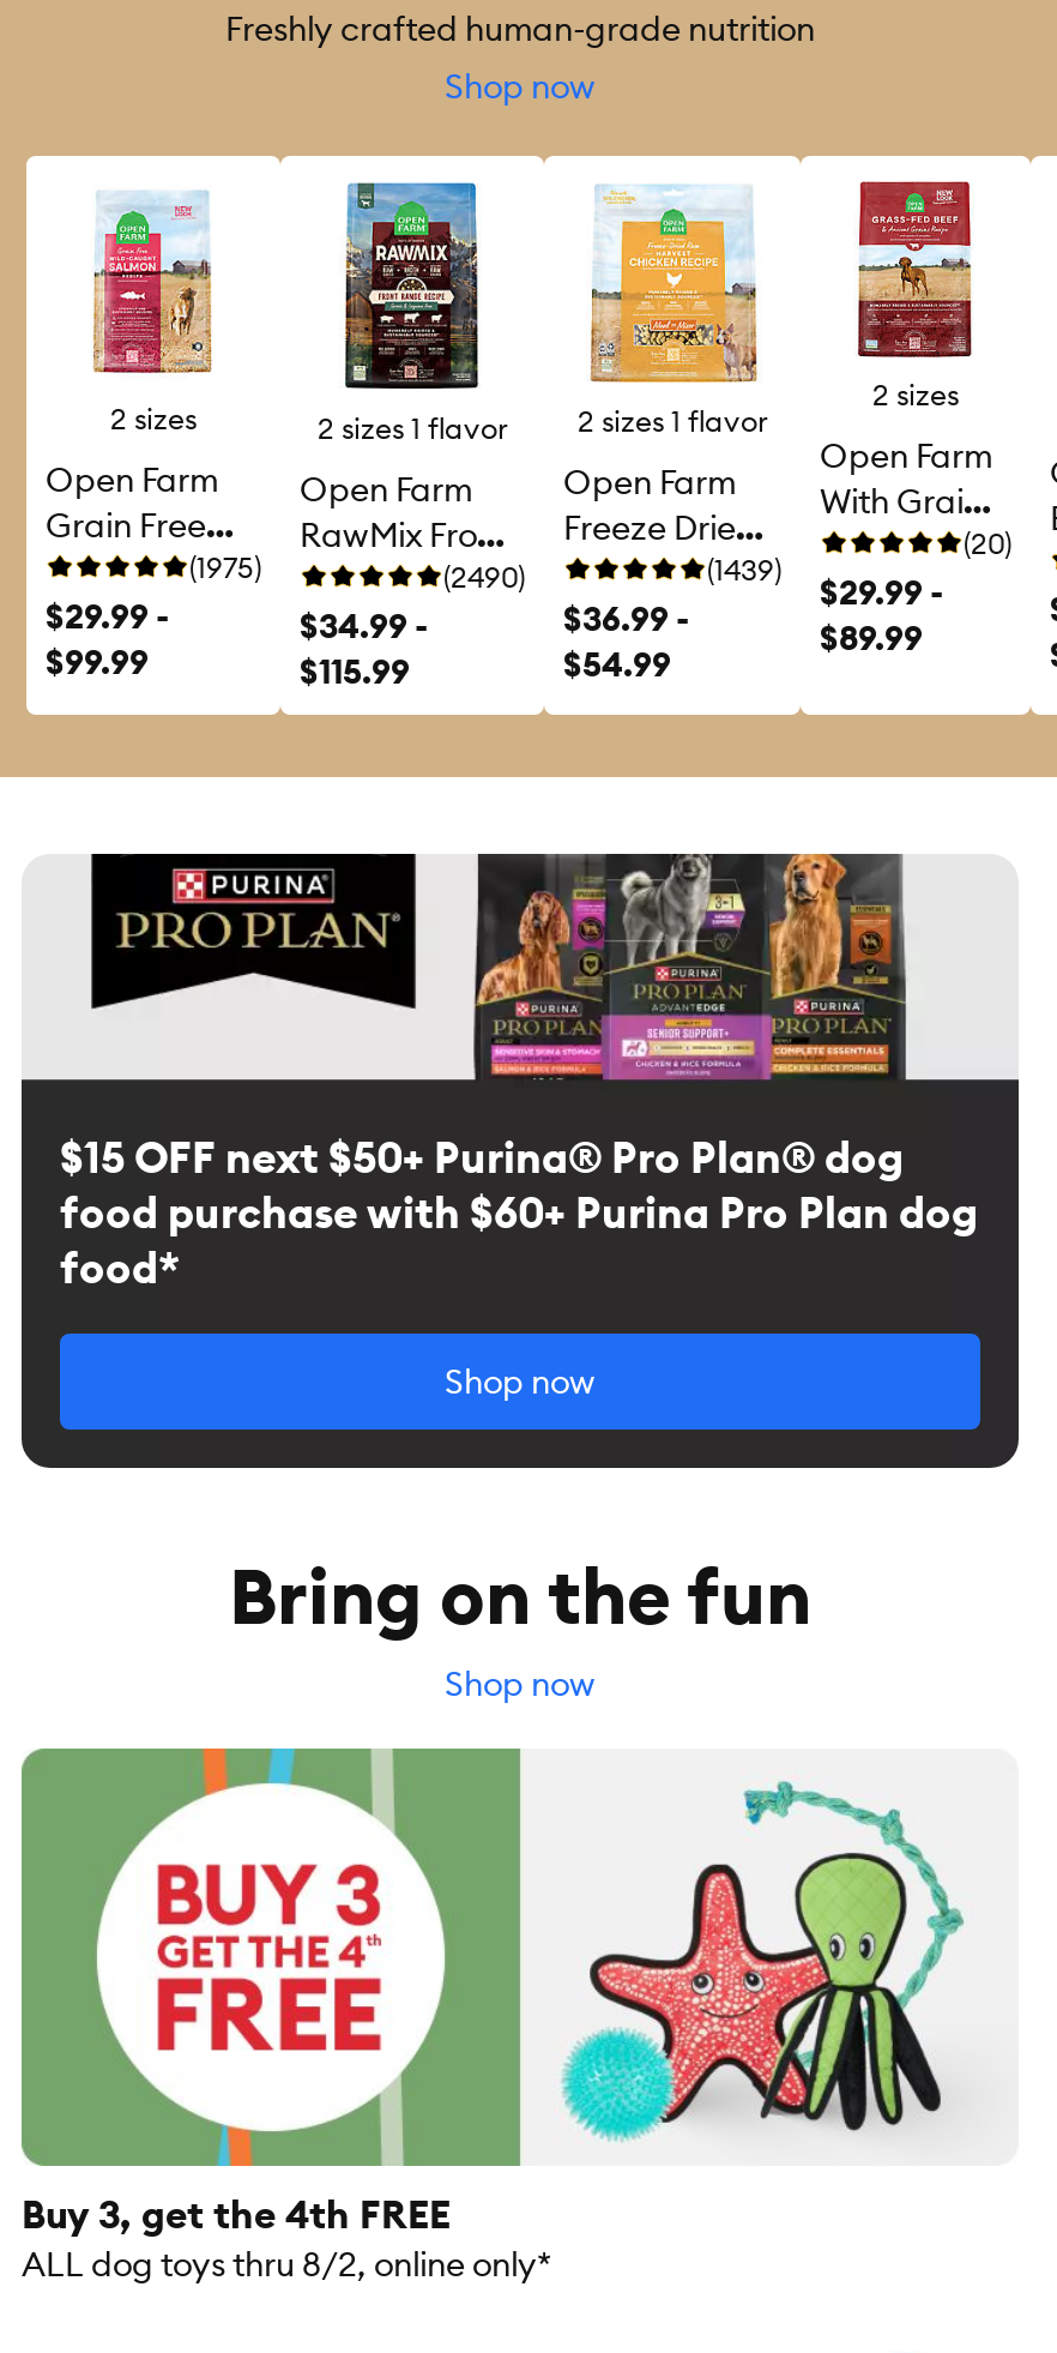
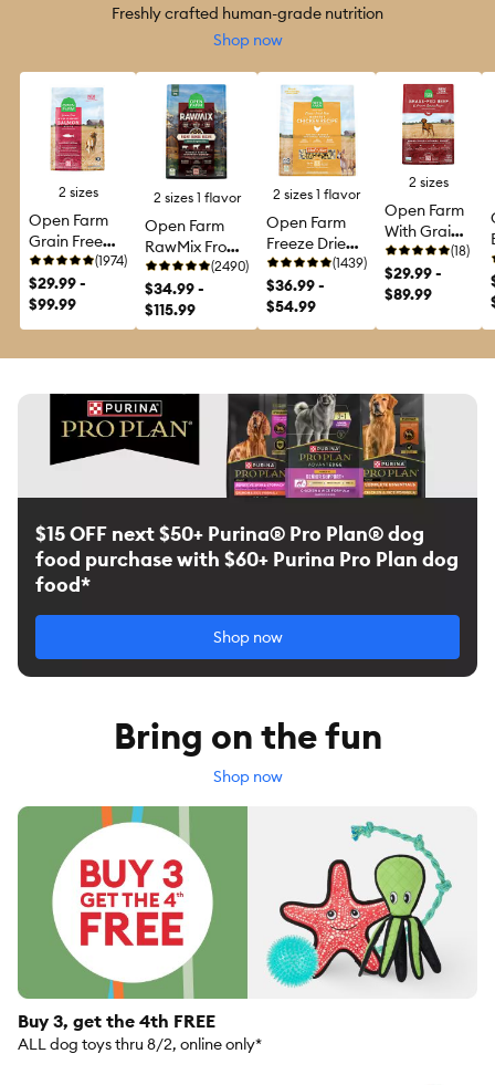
[964,525,1011,561] (20) -> [451,242,470,259] (18)
[189,549,261,585] (1975) -> [95,252,127,269] (1974)

